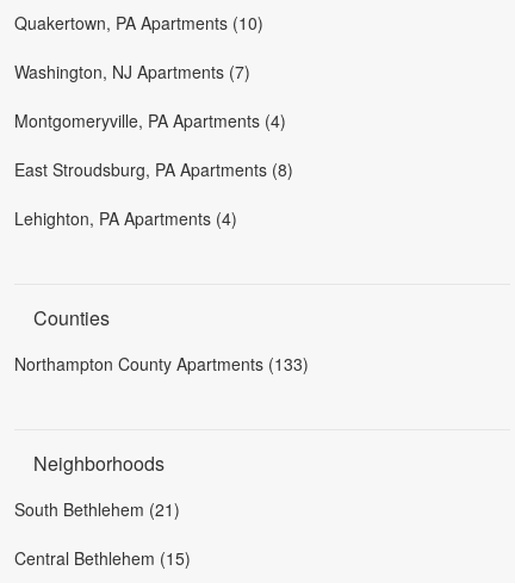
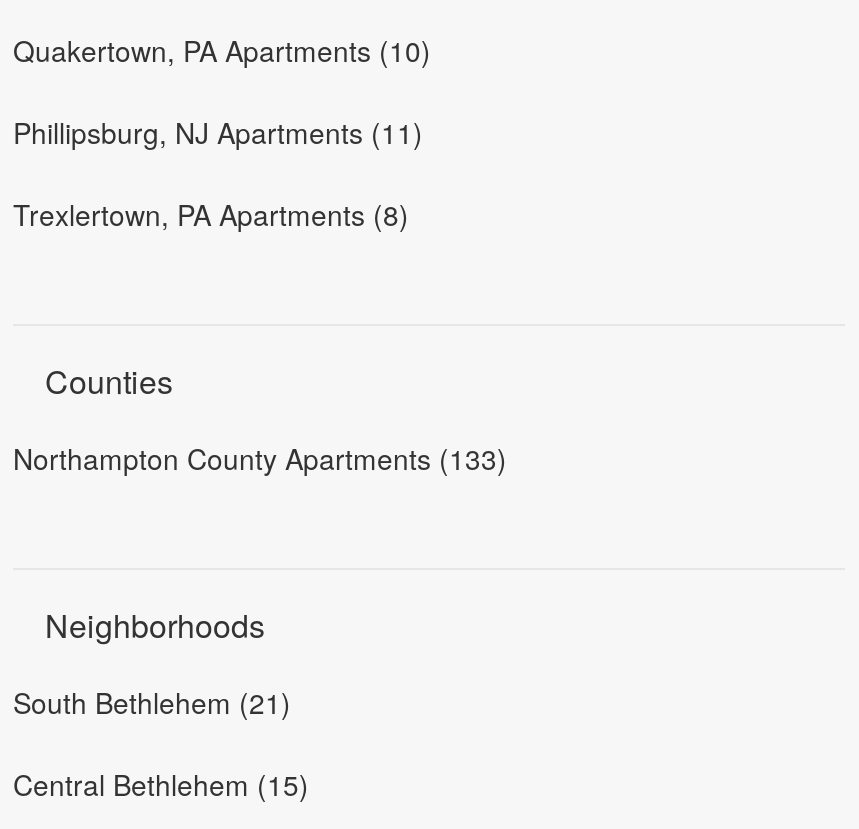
[14,60,293,230] Washington, NJ Apartments (7) | Montgomeryville, PA Apartments (4) | East Stroudsburg, PA Apartments (8) | Lehighton, PA Apartments (4) -> [13,112,423,234] Phillipsburg, NJ Apartments (11) | Trexlertown, PA Apartments (8)

